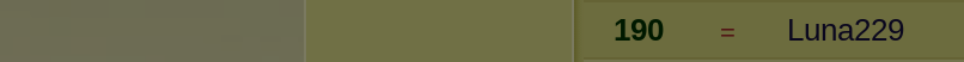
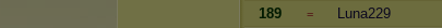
[614,12,664,48] 190 -> [258,5,281,22] 189

